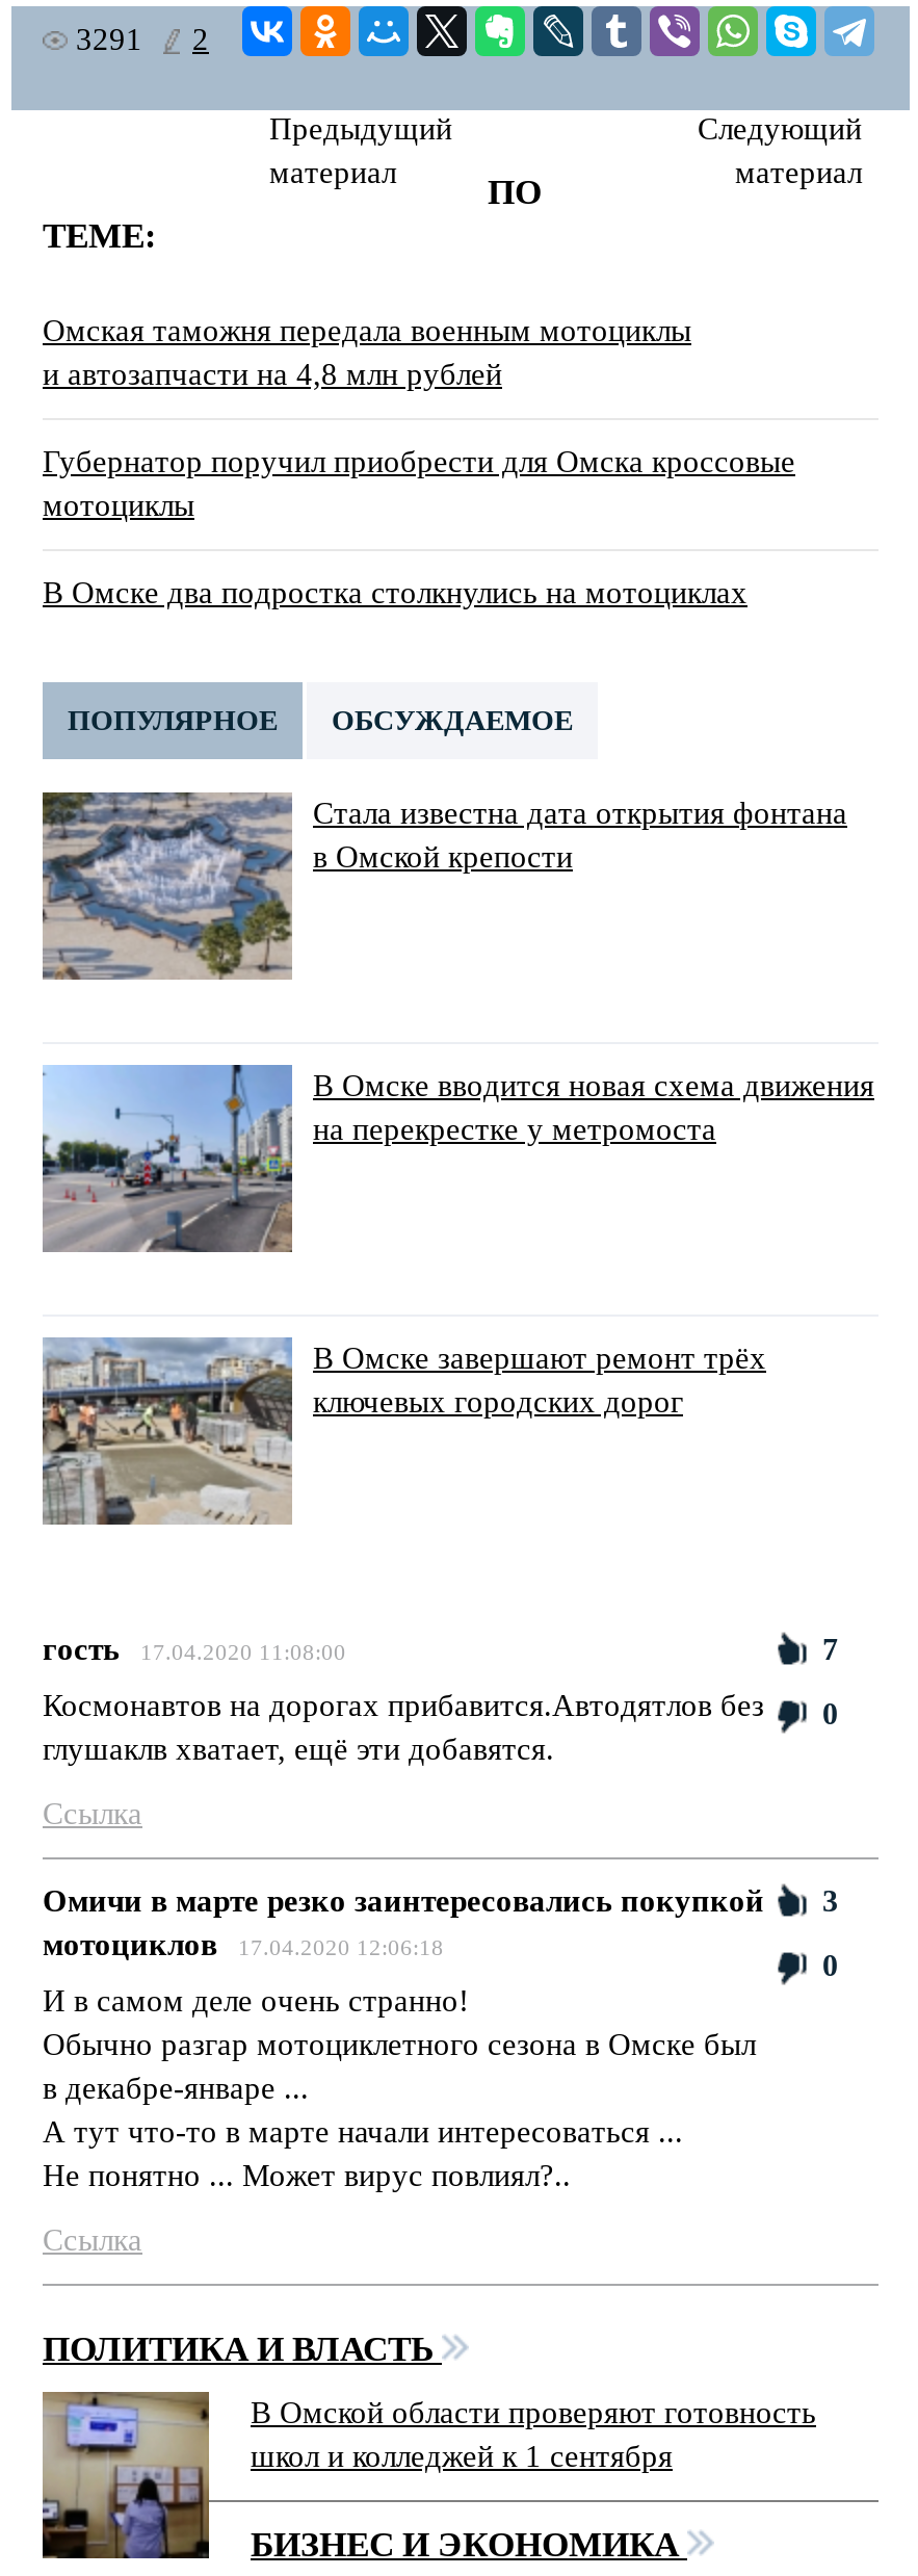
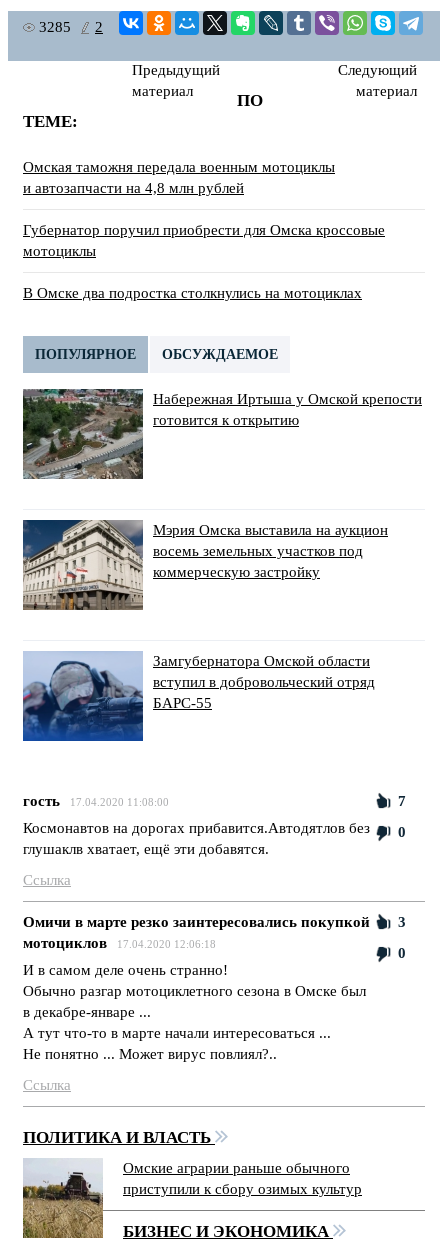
[76,23,209,57] 3291 2 -> [39,19,103,35] 3285 2
[41,790,847,980] [image] | Стала известна дата открытия фонтана | в Омской крепости -> [22,388,422,479] [image] | Набережная Иртыша у Омской крепости | готовится к открытию
[41,1063,874,1254] [image] | В Омске вводится новая схема движения | на перекрестке у метромоста -> [22,519,388,611] [image] | Мэрия Омска выставила на аукцион | восемь земельных участков под | коммерческую застройку
[41,1337,766,1527] [image] | В Омске завершают ремонт трёх | ключевых городских дорог -> [22,653,375,742] [image] | Замгубернатора Омской области | вступил в добровольческий отряд | БАРС-55
[41,2390,816,2560] [image] | В Омской области проверяют готовность | школ и колледжей к 1 сентября -> [22,1158,362,1239] [image] | Омские аграрии раньше обычного | приступили к сбору озимых культур

